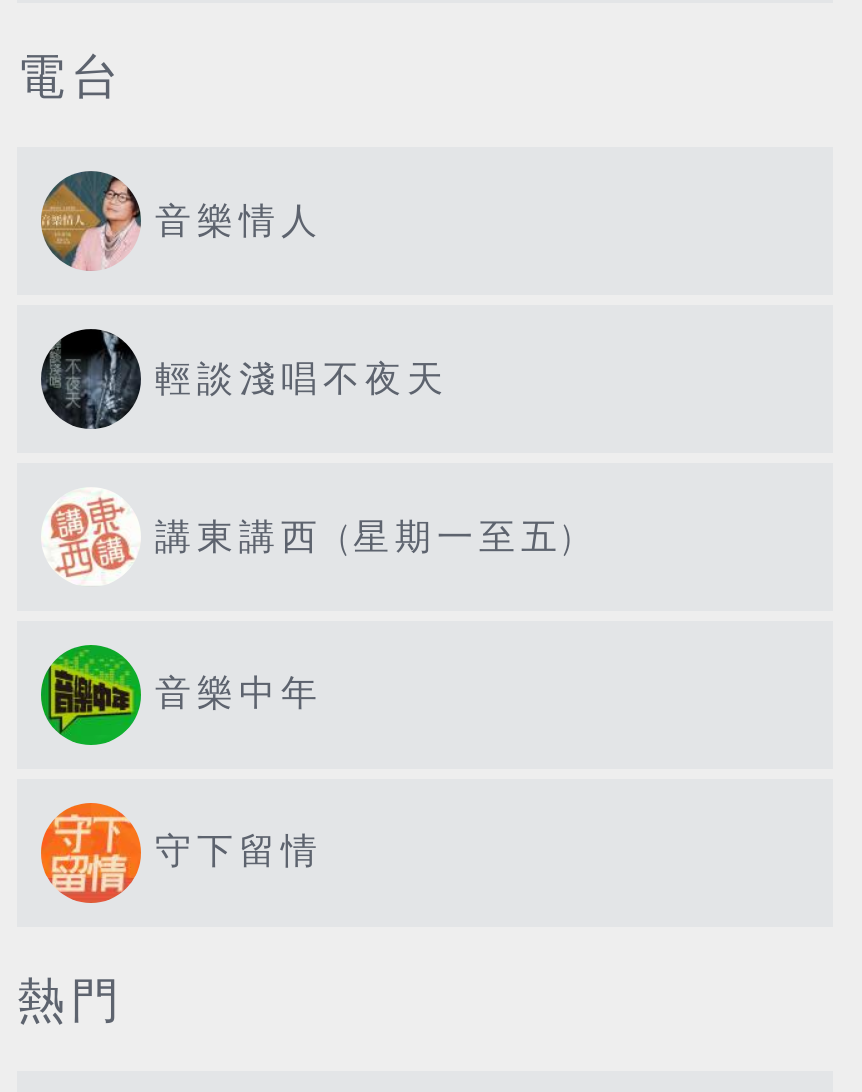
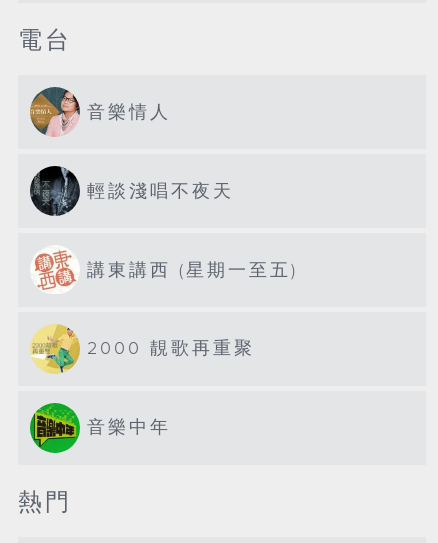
none -> [30,324,255,374] [image] | 2000 靚歌再重聚
moved [39,643,323,743] -> [29,402,171,452]: [image] | 音樂中年
[39,801,323,905] [image] | 守下留情 -> none

